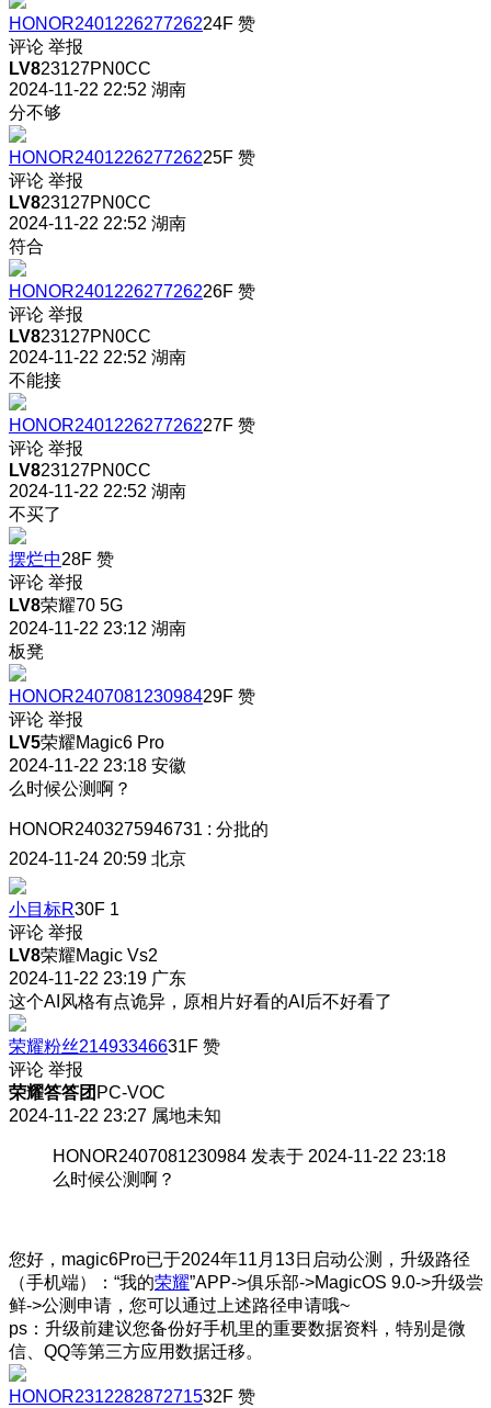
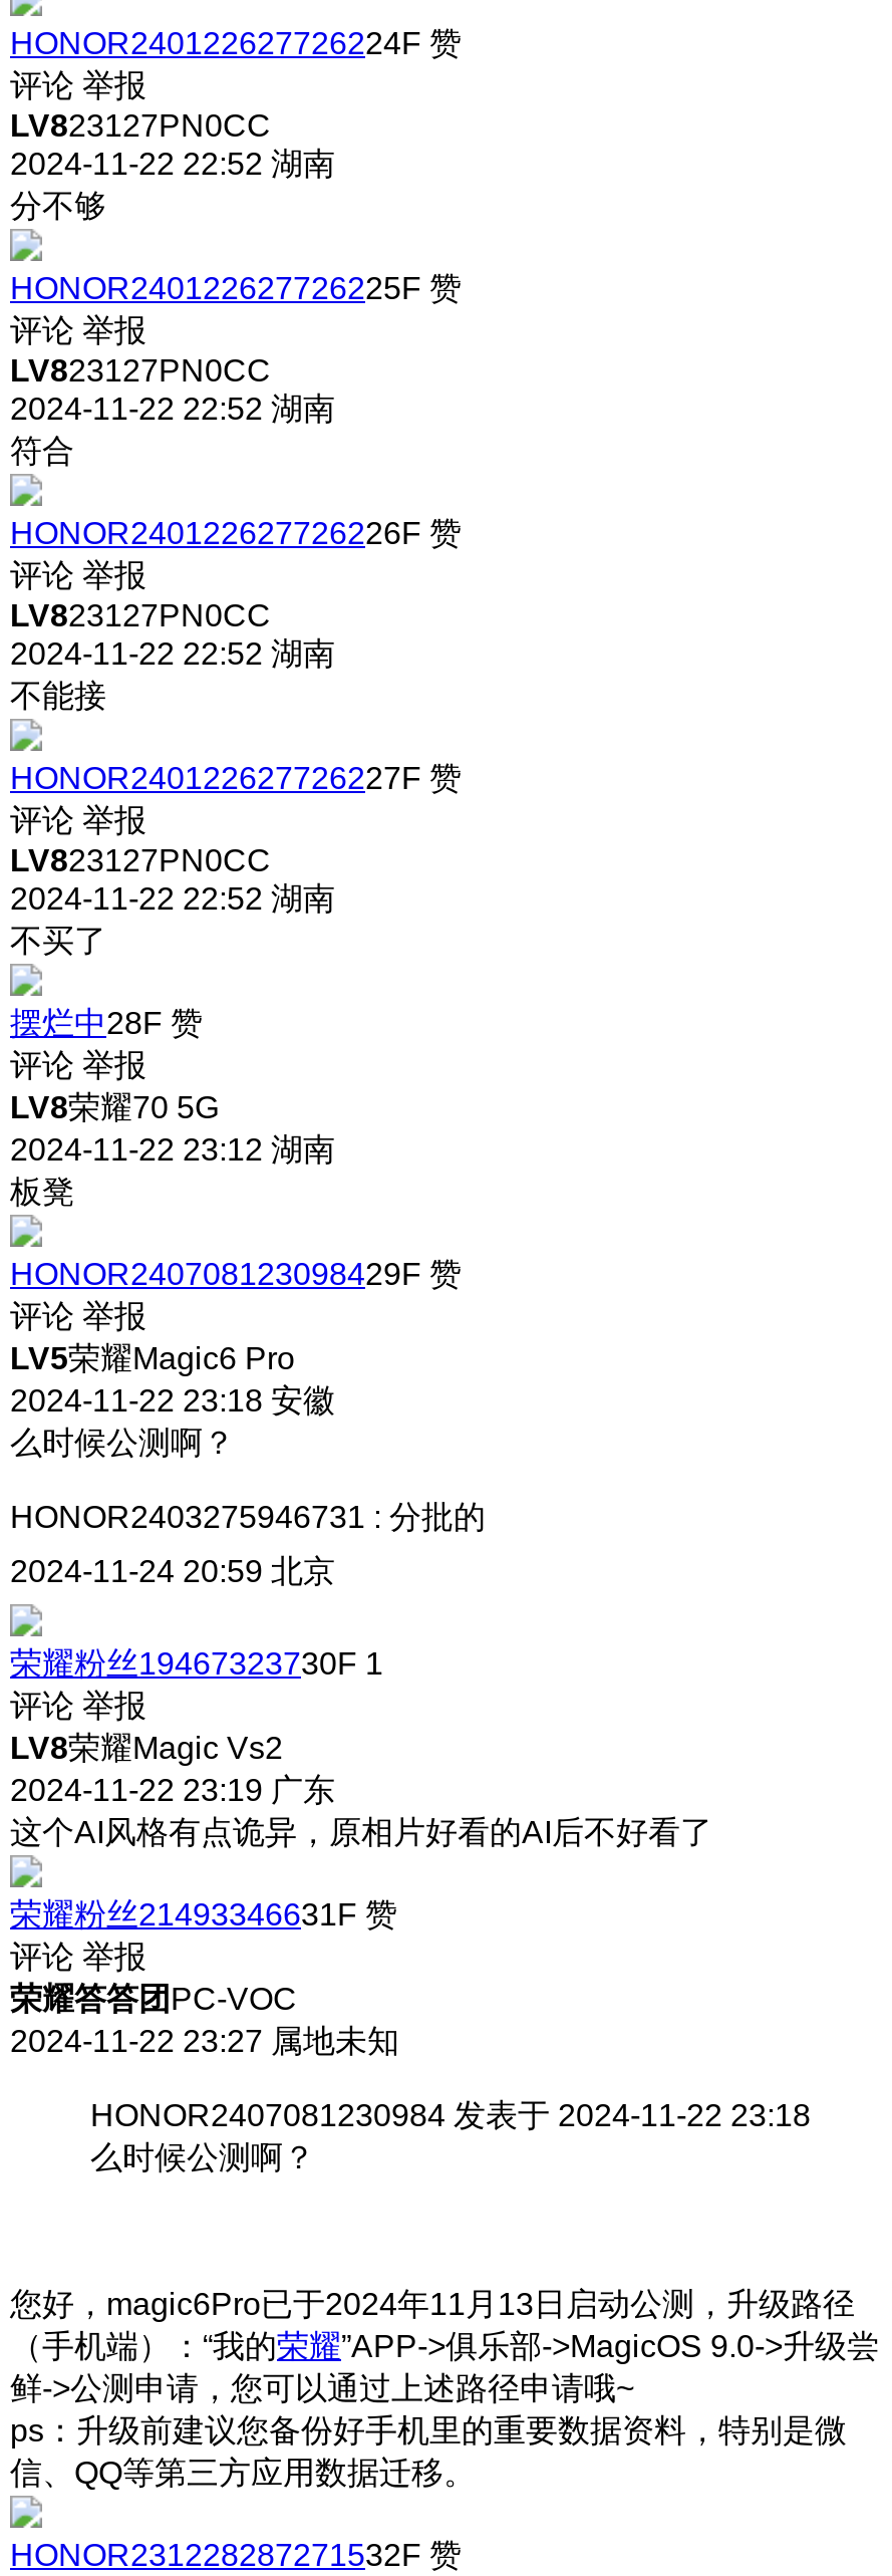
[9,900,119,919] 小目标R30F 1 -> [10,1646,383,1681] 荣耀粉丝19467323730F 1

